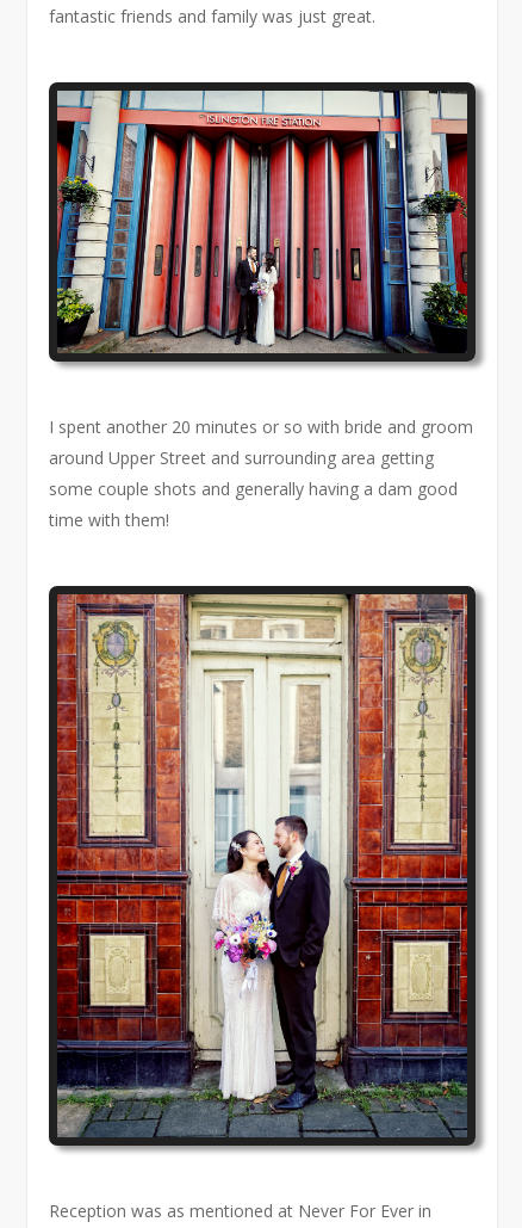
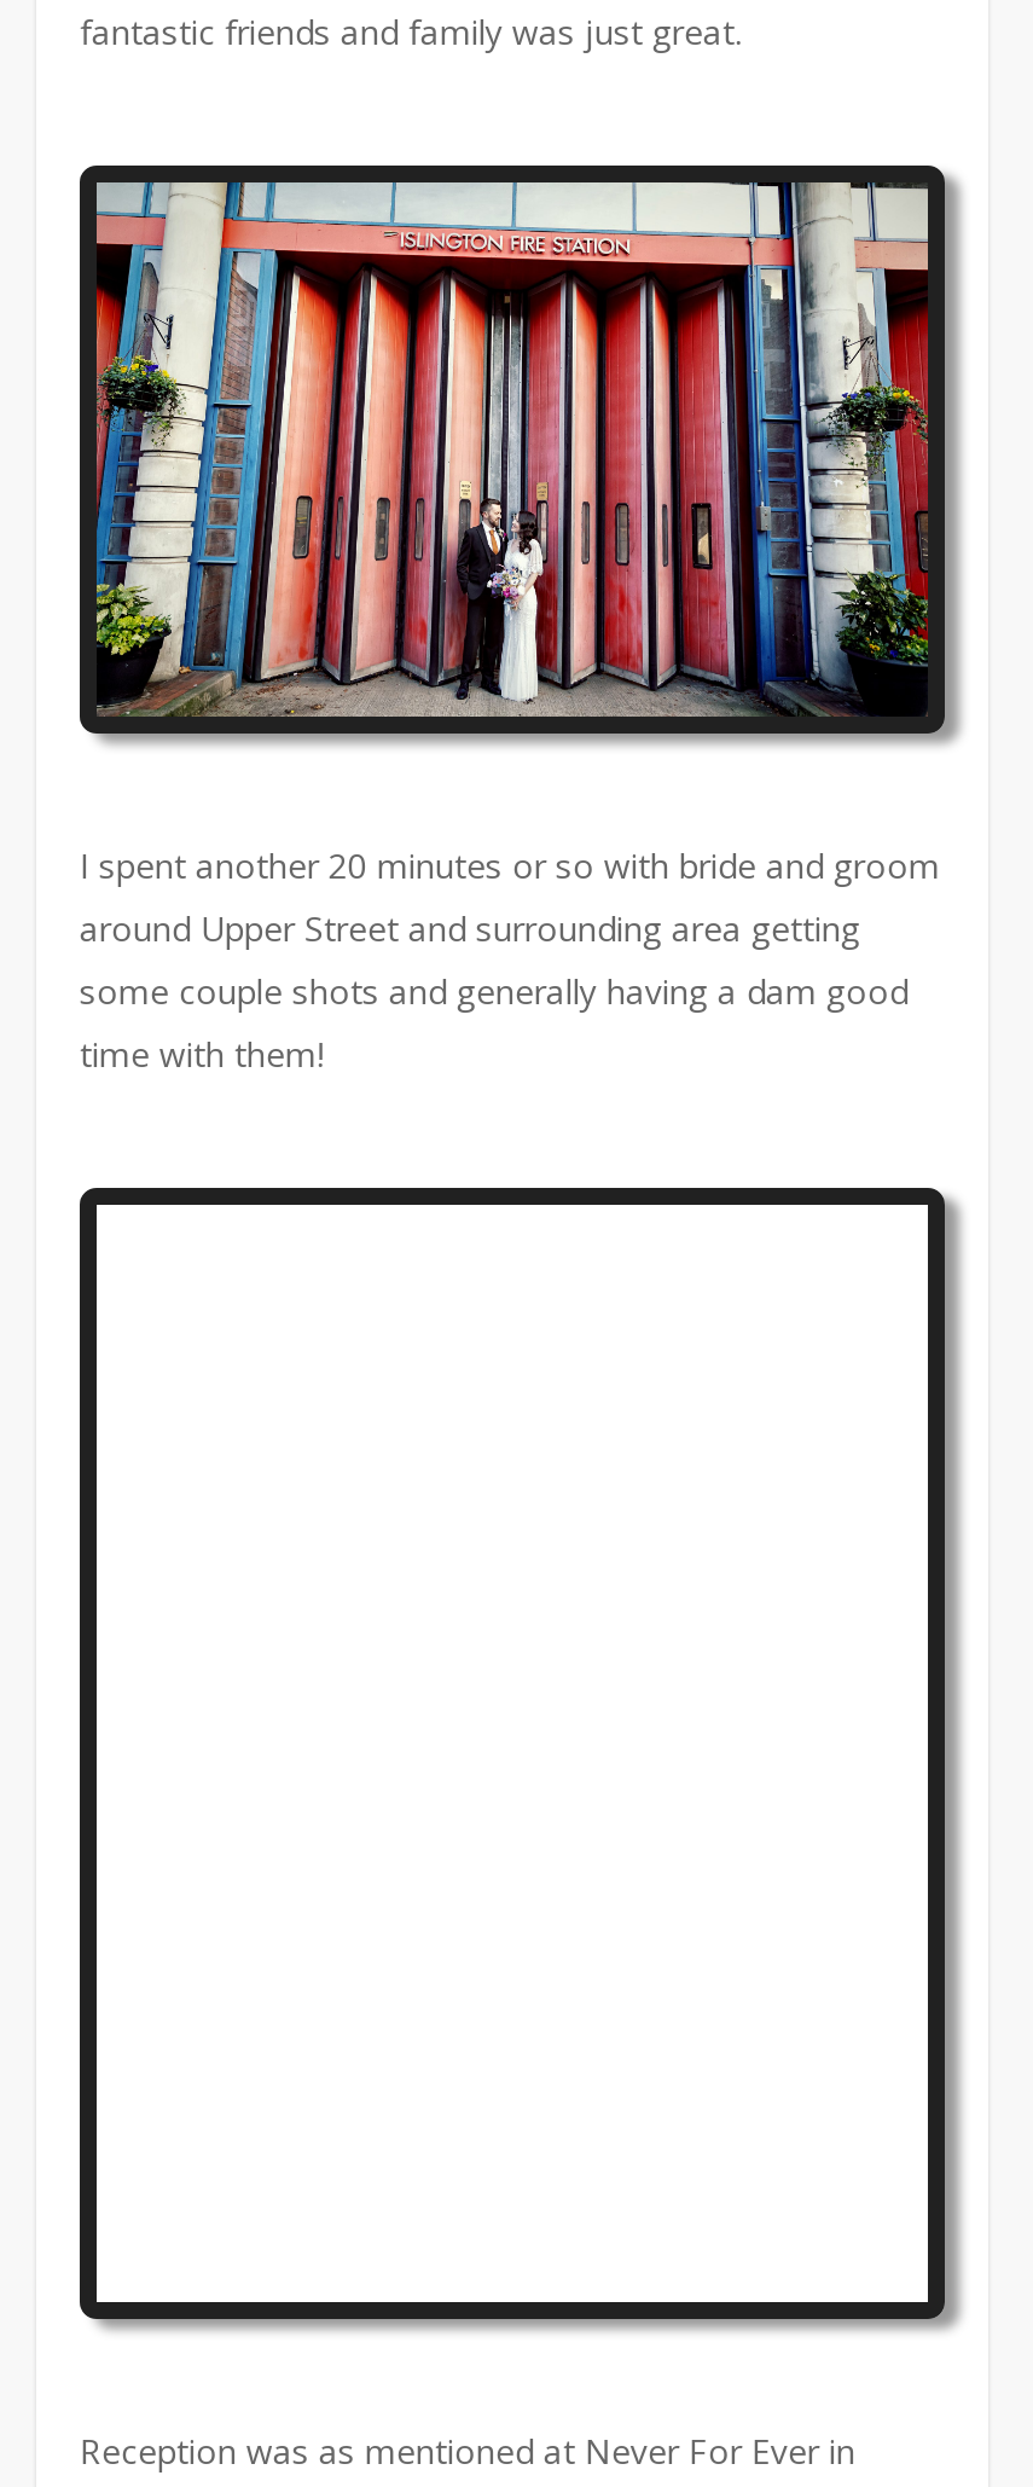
[57,593,468,1137] [image] -> none

